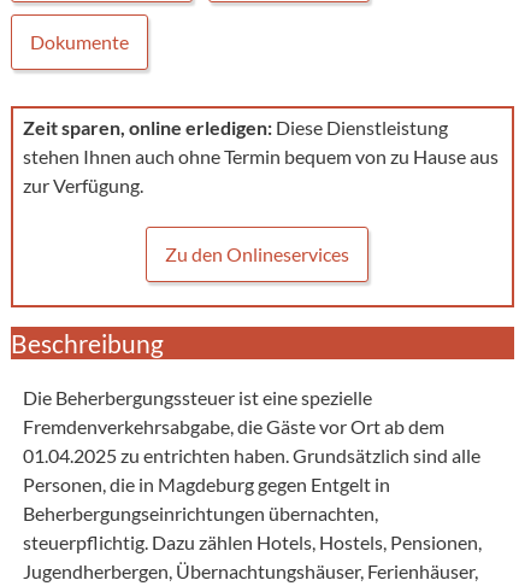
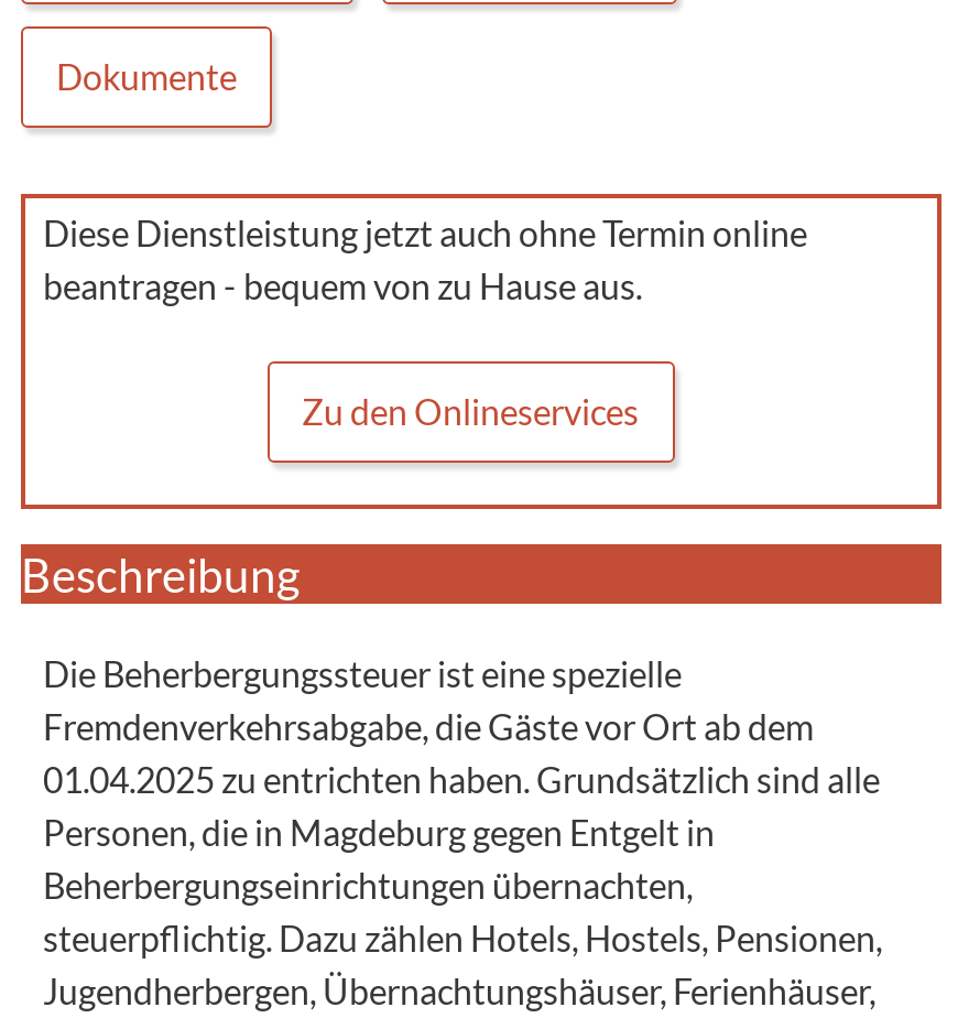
[23,115,499,196] Zeit sparen, online erledigen: Diese Dienstleistung | stehen Ihnen auch ohne Termin bequem von zu Hause aus | zur Verfügung. -> [43,210,807,305] Diese Dienstleistung jetzt auch ohne Termin online | beantragen - bequem von zu Hause aus.

